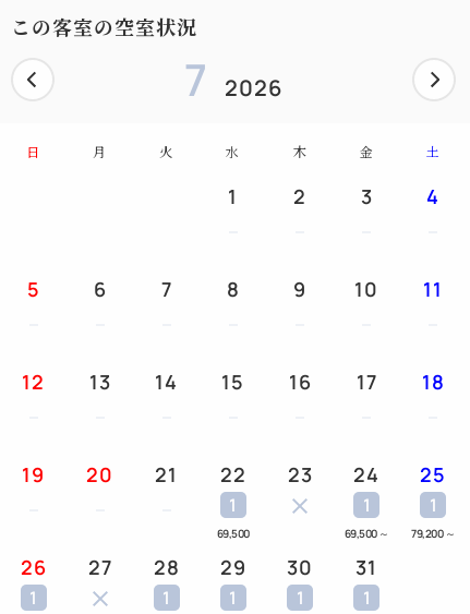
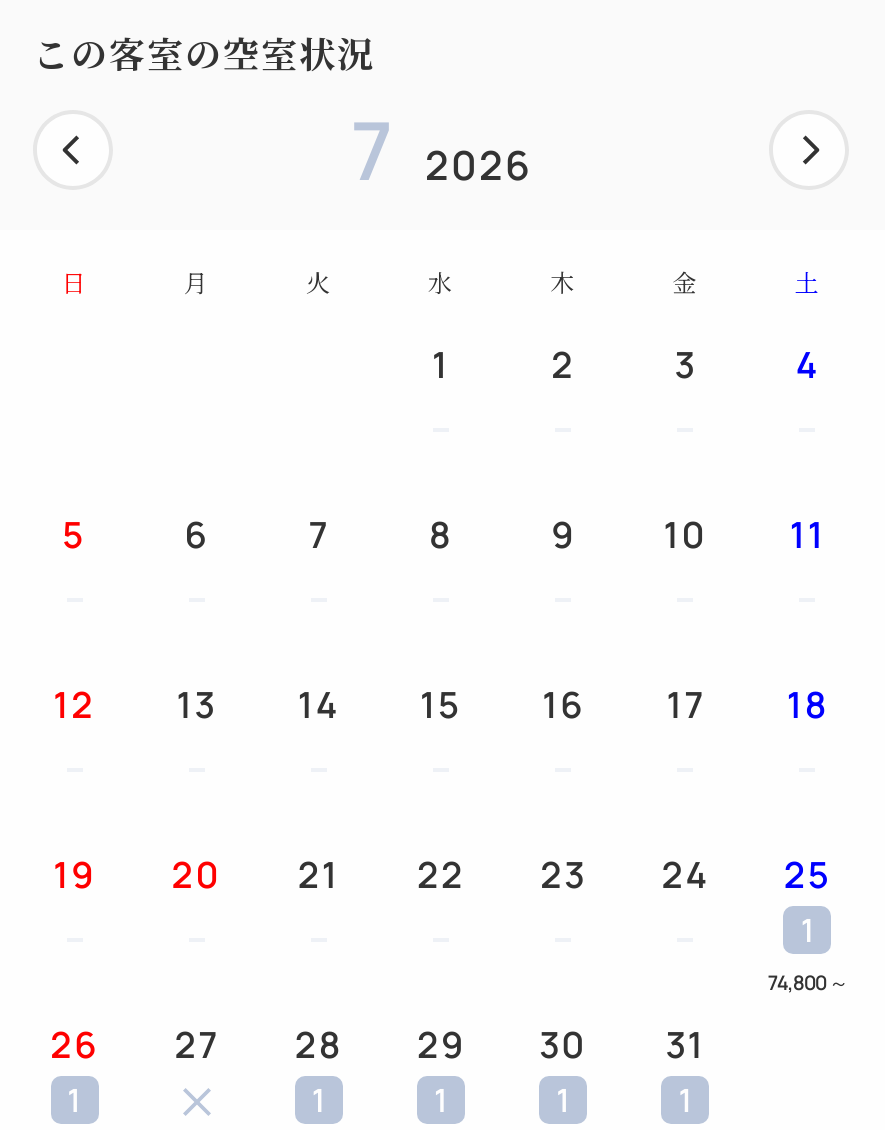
[217,493,250,541] 1 | 69,500 -> none
[344,493,389,541] 1 | 69,500～ -> none
[412,525,455,541] 79,200～ -> [768,967,848,995] 74,800～

